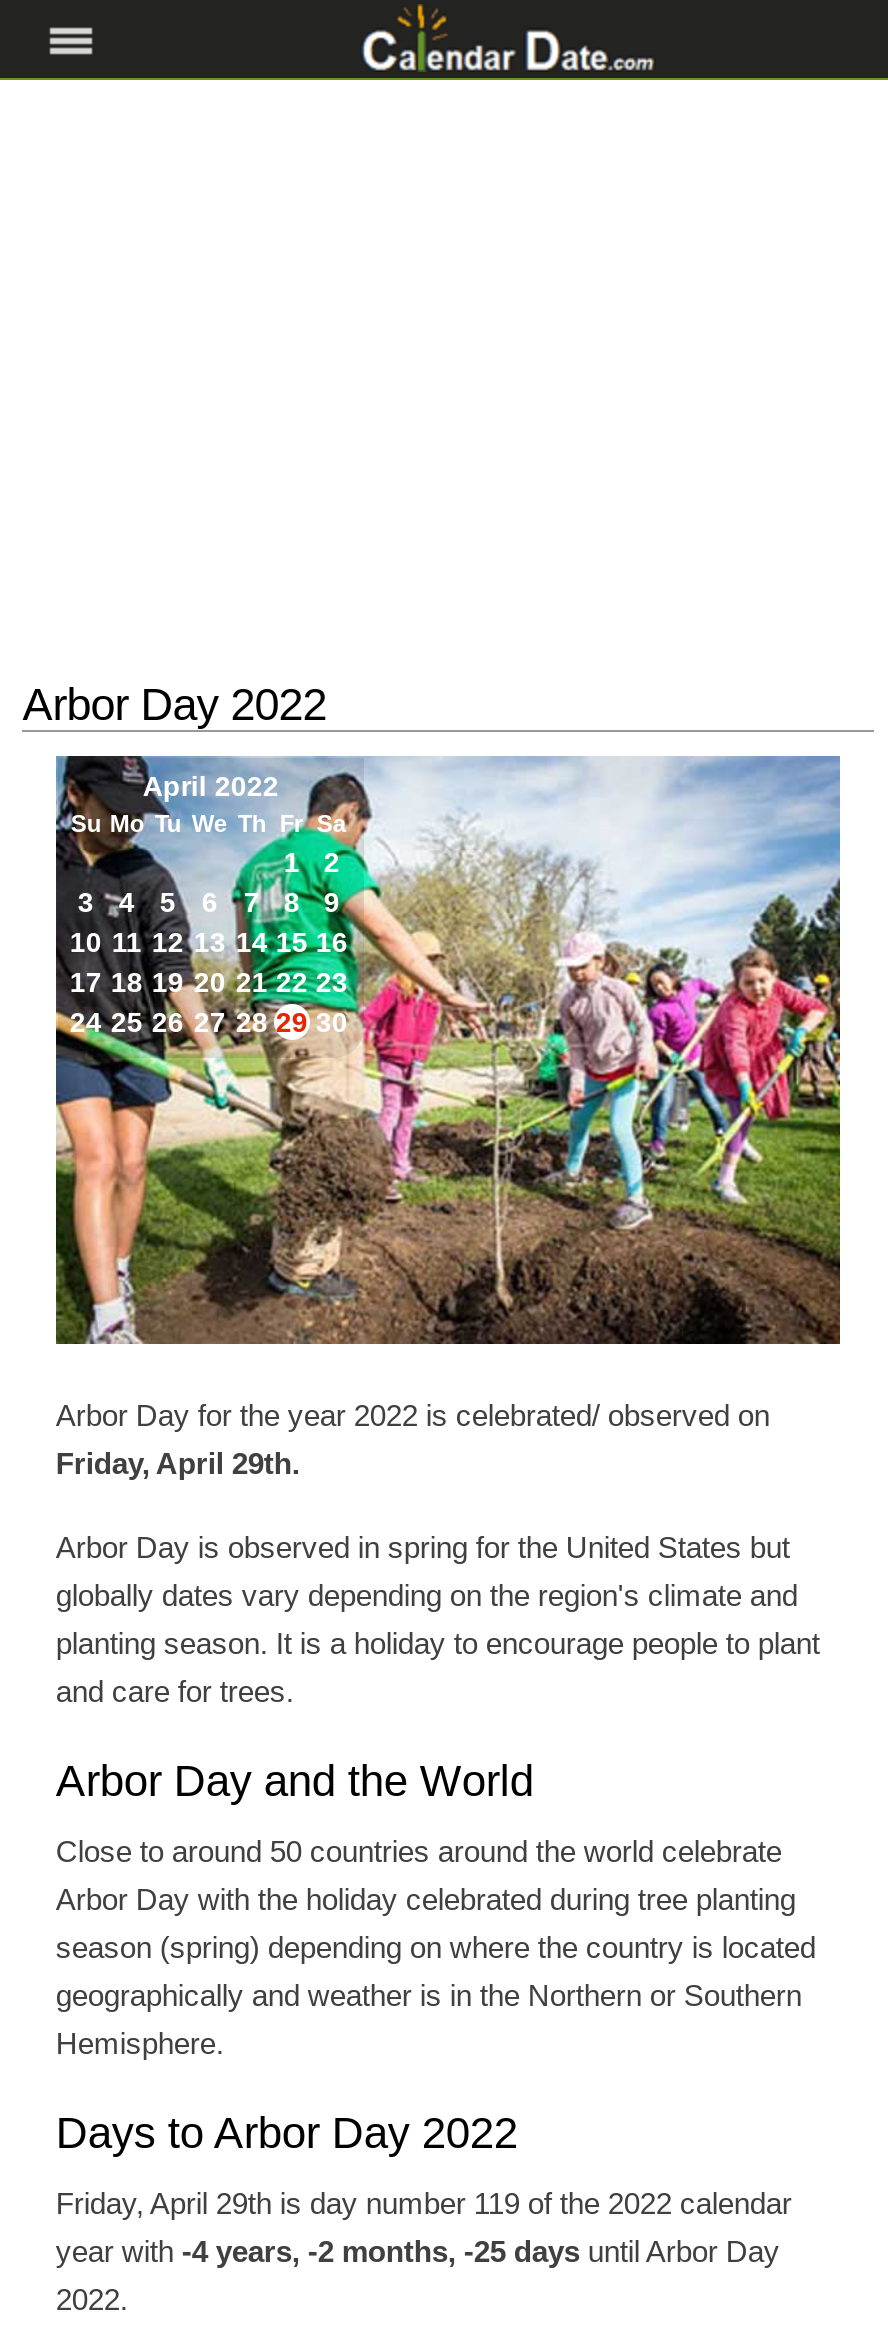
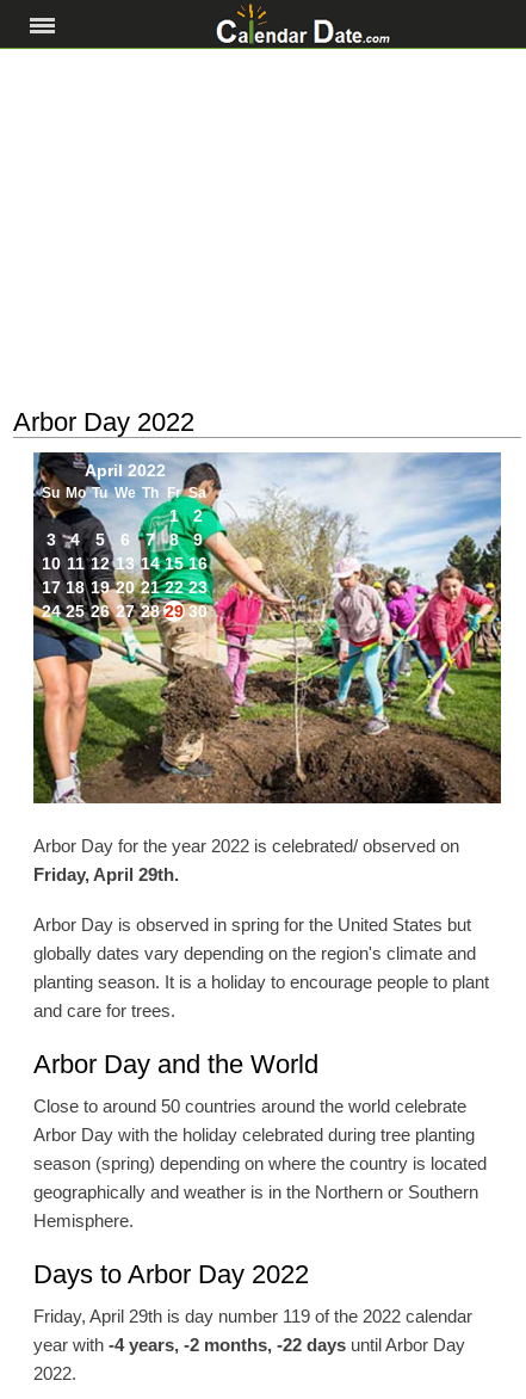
[56,2235,780,2269] year with -4 years, -2 months, -25 days until Arbor Day -> [33,1335,465,1355] year with -4 years, -2 months, -22 days until Arbor Day

